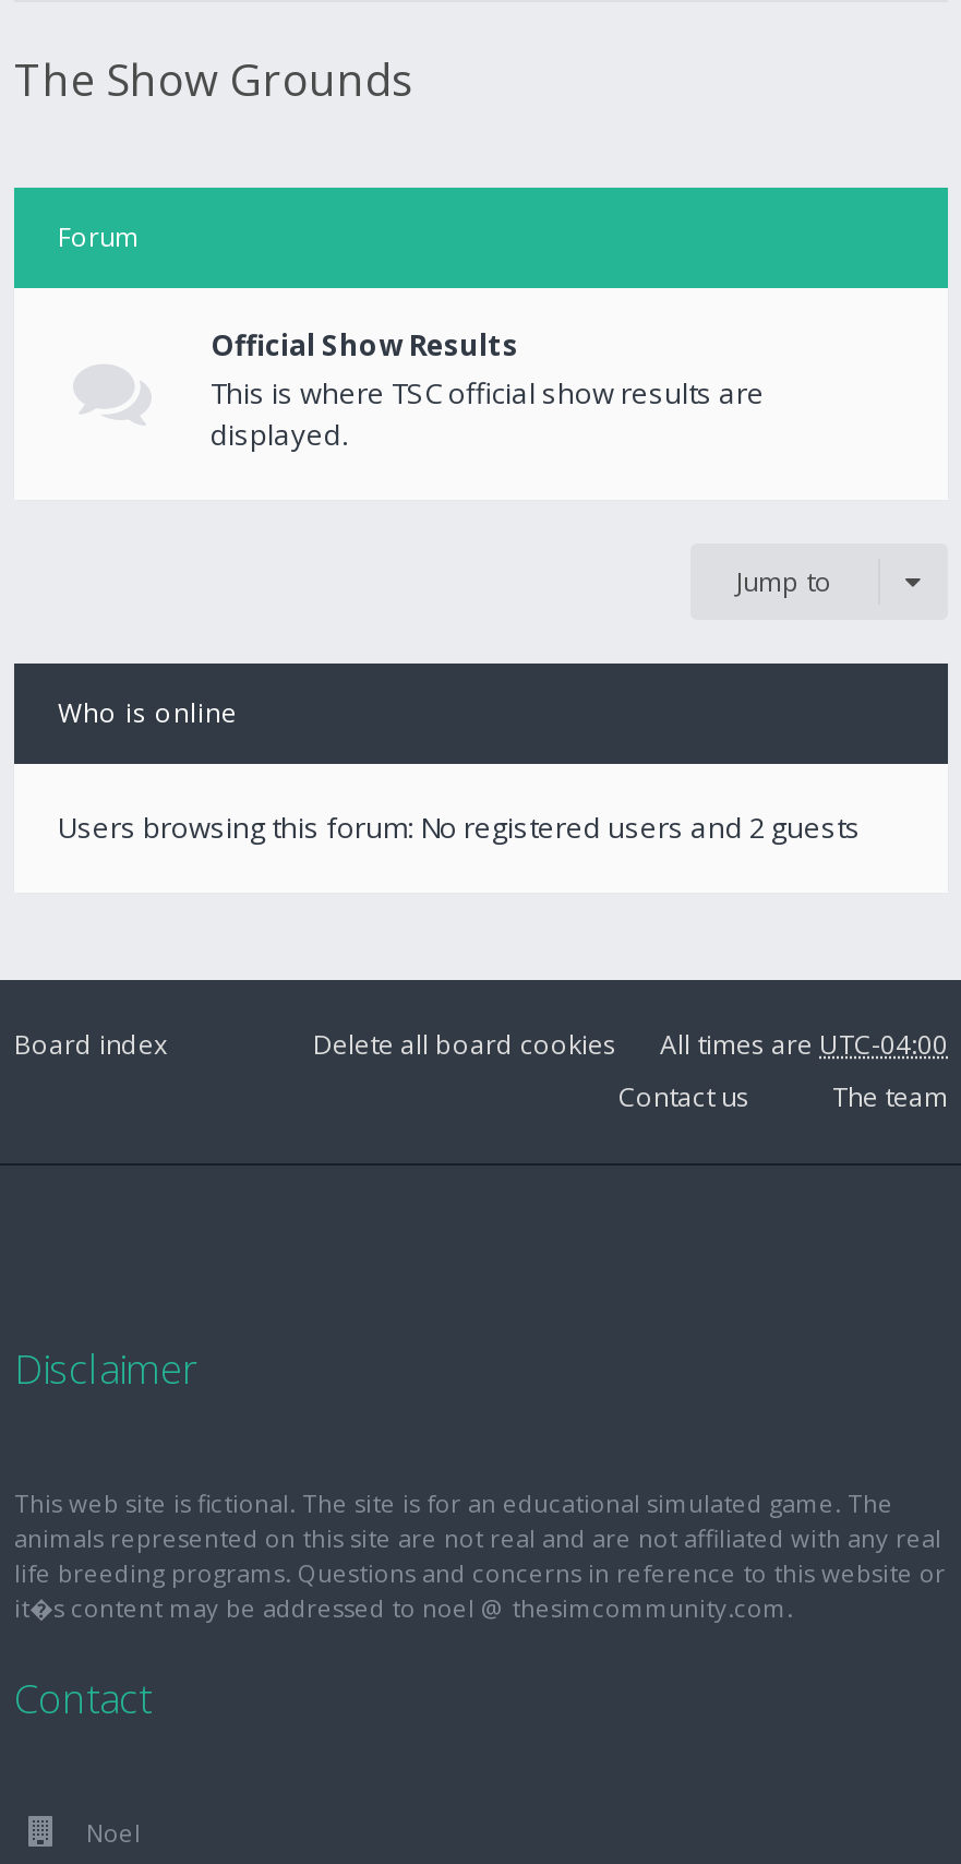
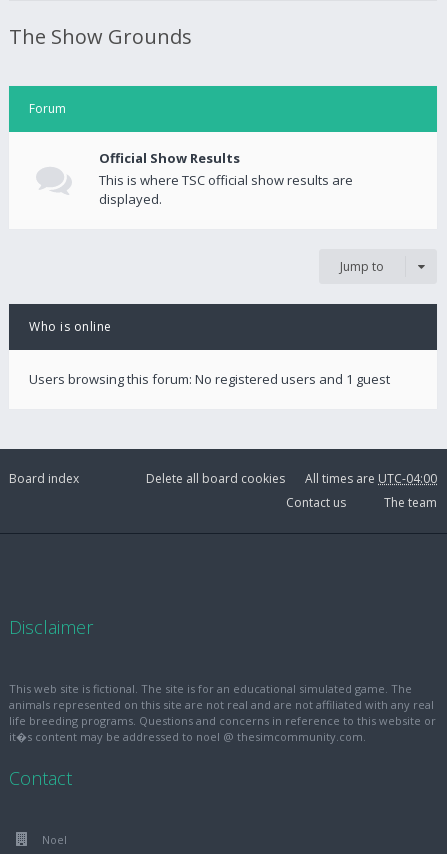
[58,808,861,847] Users browsing this forum: No registered users and 2 guests -> [29,370,390,388] Users browsing this forum: No registered users and 1 guest

